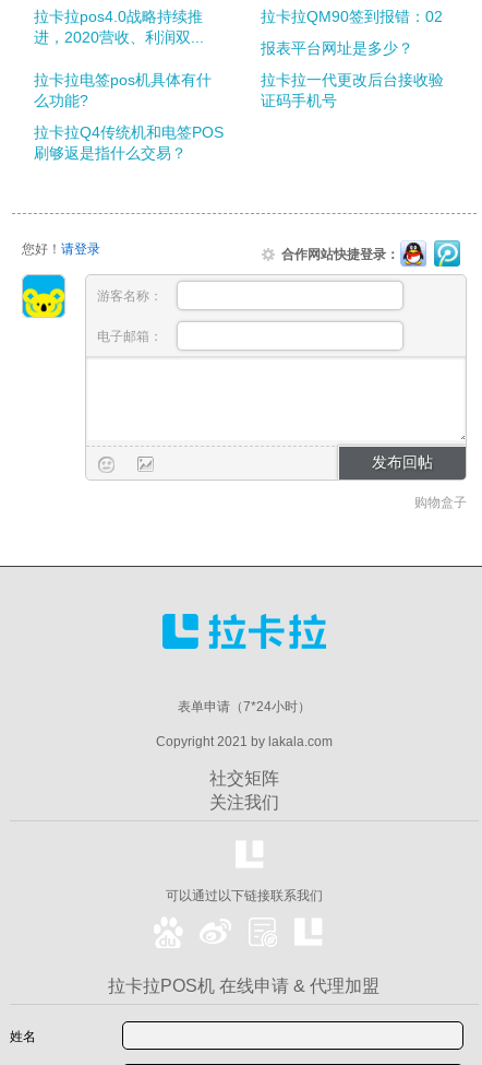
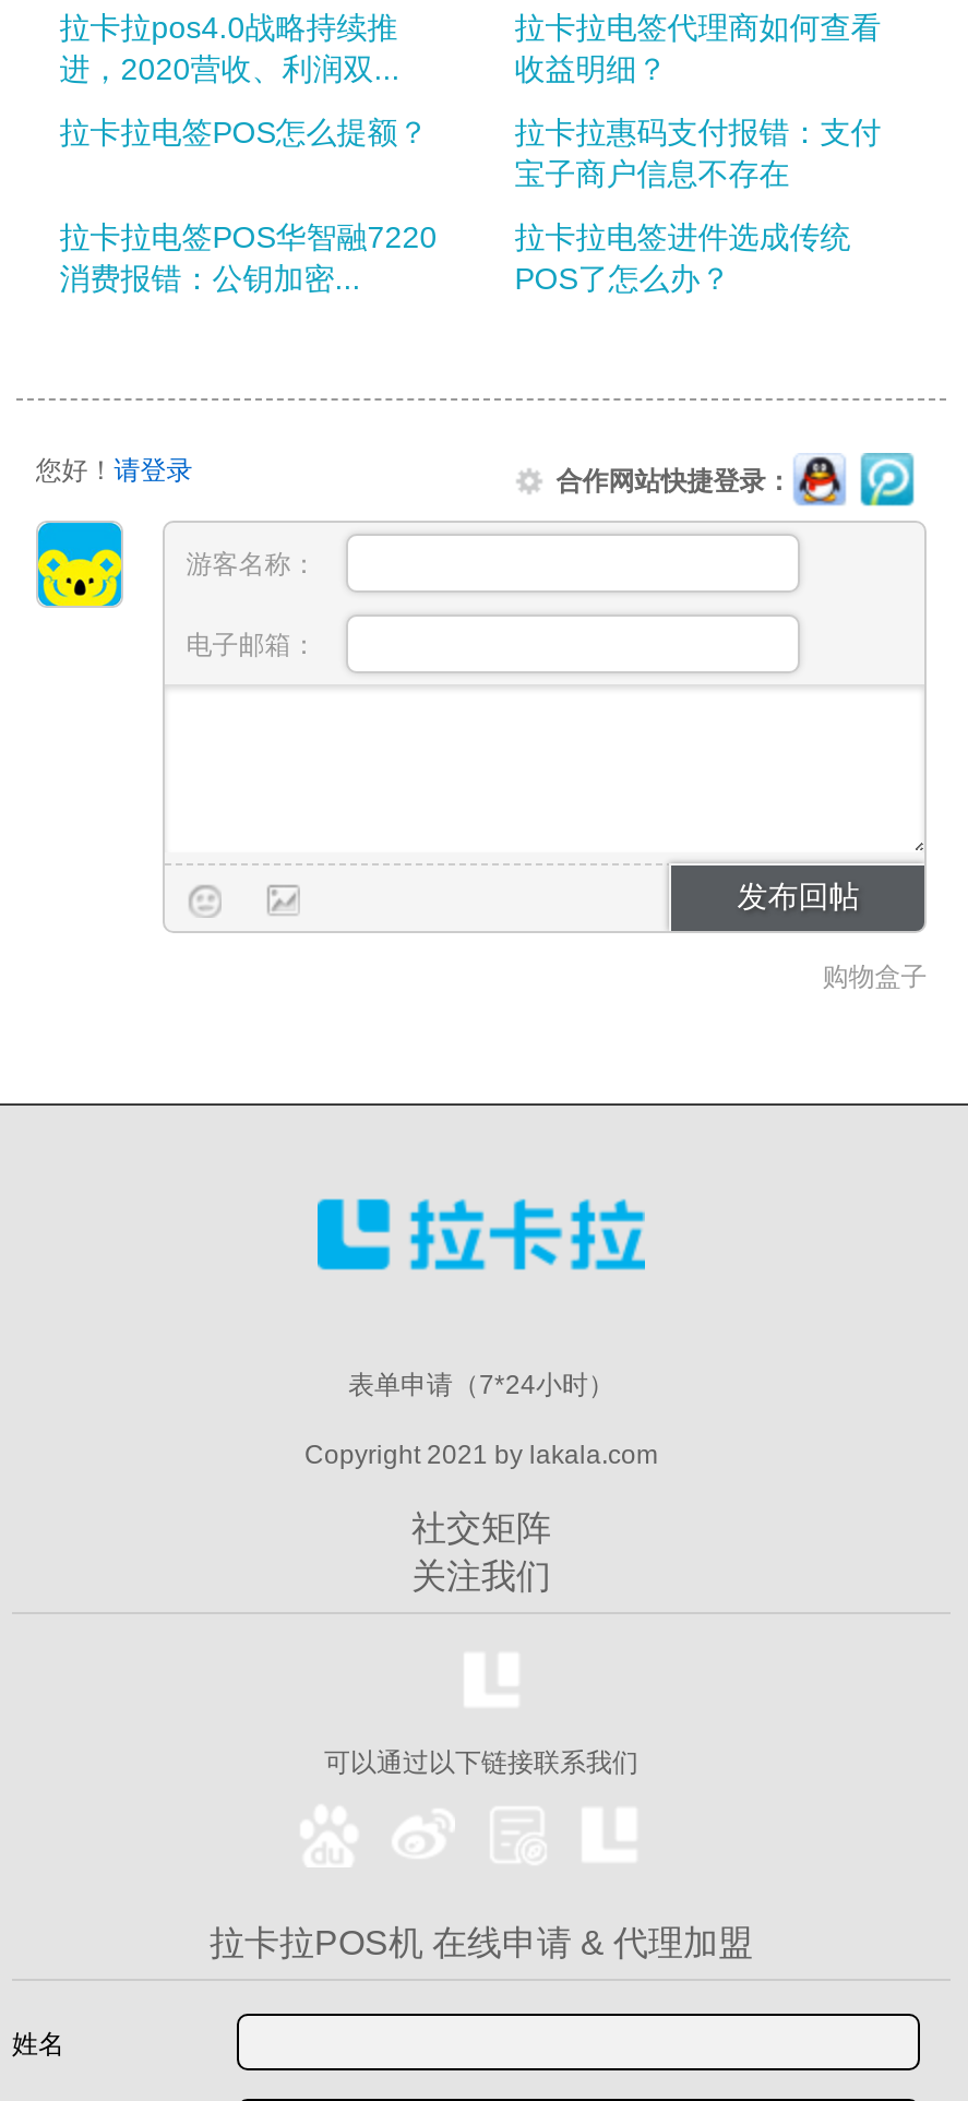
[34,8,443,109] 拉卡拉QM90签到报错：02 | 报表平台网址是多少？ | 拉卡拉电签pos机具体有什 | 么功能? -> [60,10,881,296] 拉卡拉电签代理商如何查看 | 收益明细？ | 拉卡拉电签POS怎么提额？ | 拉卡拉惠码支付报错：支付 | 宝子商户信息不存在 | 拉卡拉电签POS华智融7220 | 消费报错：公钥加密...
[34,71,444,162] 拉卡拉一代更改后台接收验 | 证码手机号 | 拉卡拉Q4传统机和电签POS | 刷够返是指什么交易？ -> [515,219,851,296] 拉卡拉电签进件选成传统 | POS了怎么办？

